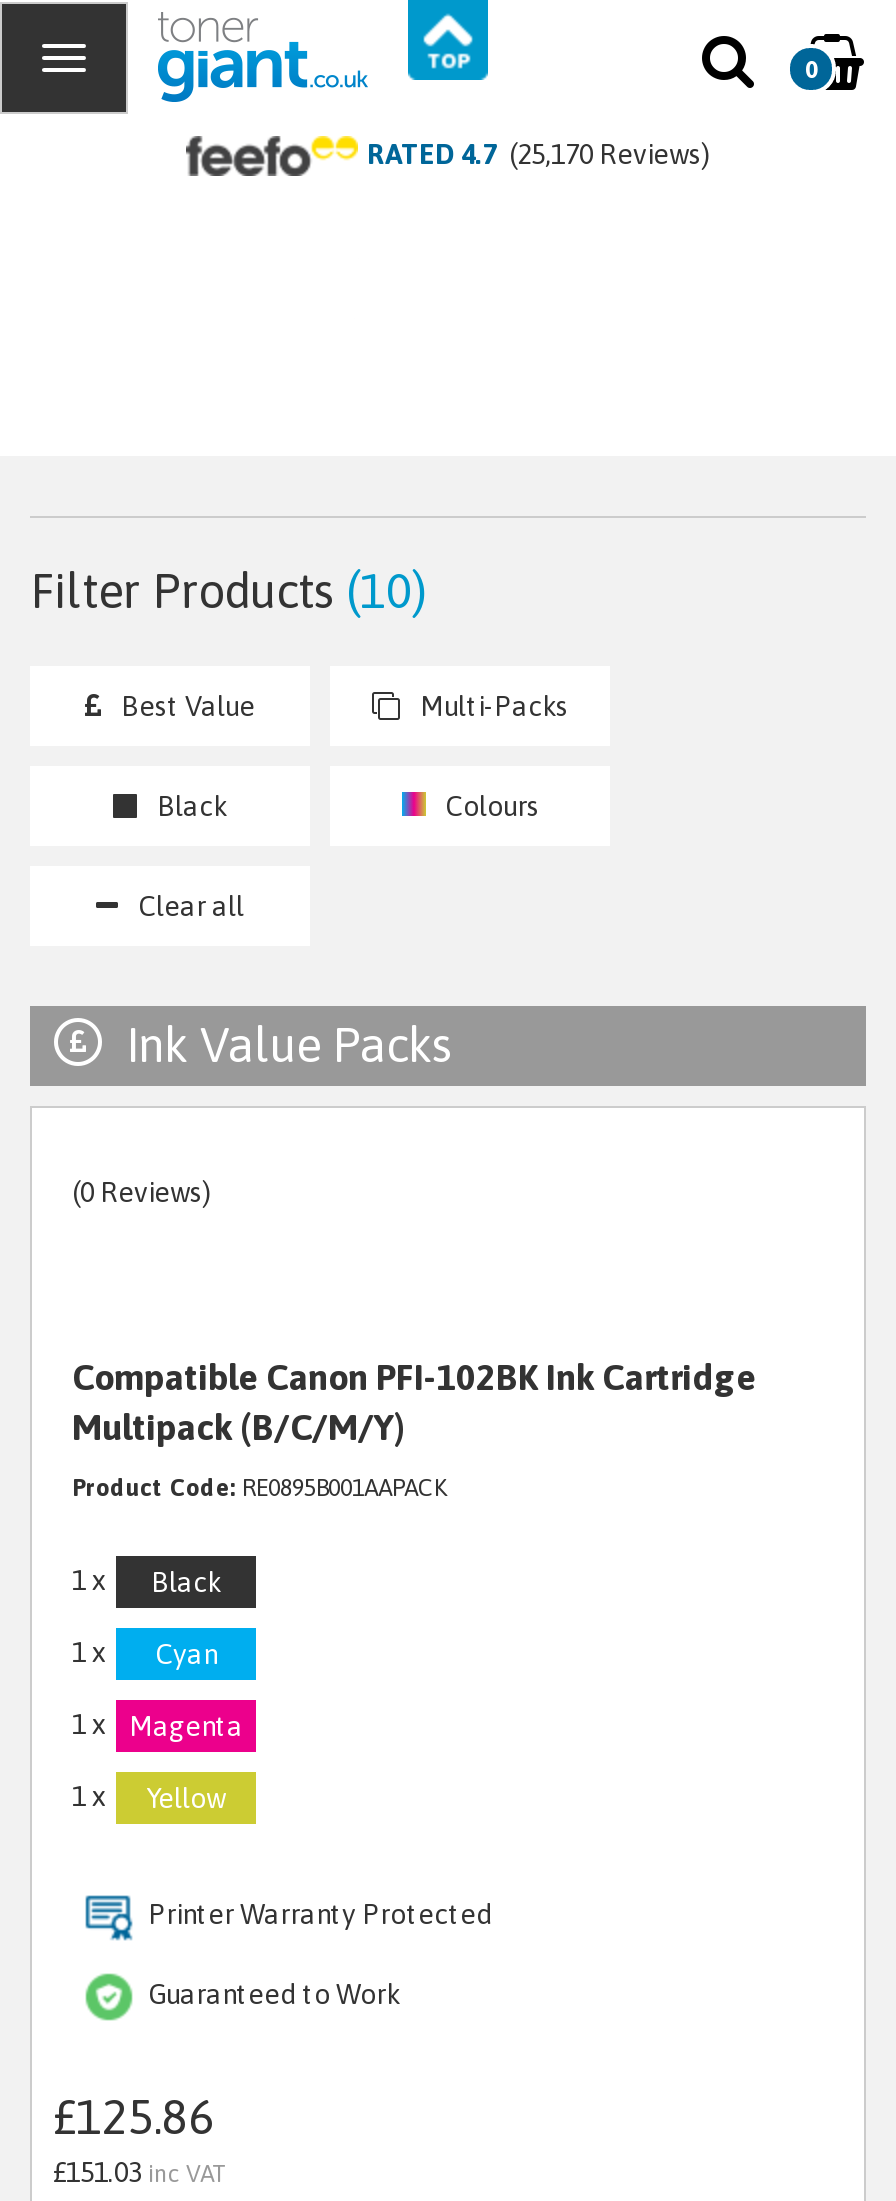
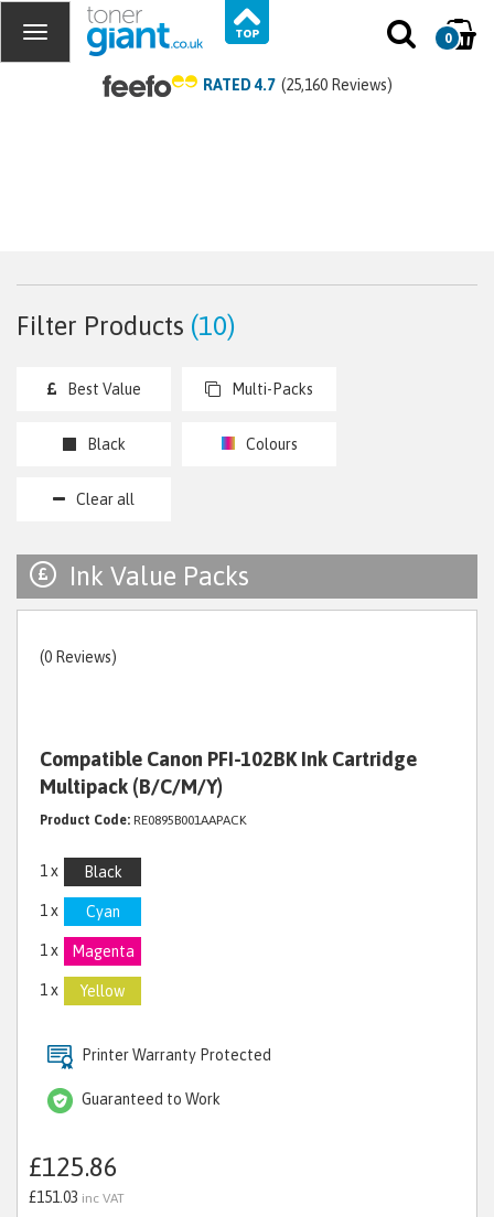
[367,138,711,170] RATED 4.7 (25,170 Reviews) -> [202,76,392,94] RATED 4.7 (25,160 Reviews)

